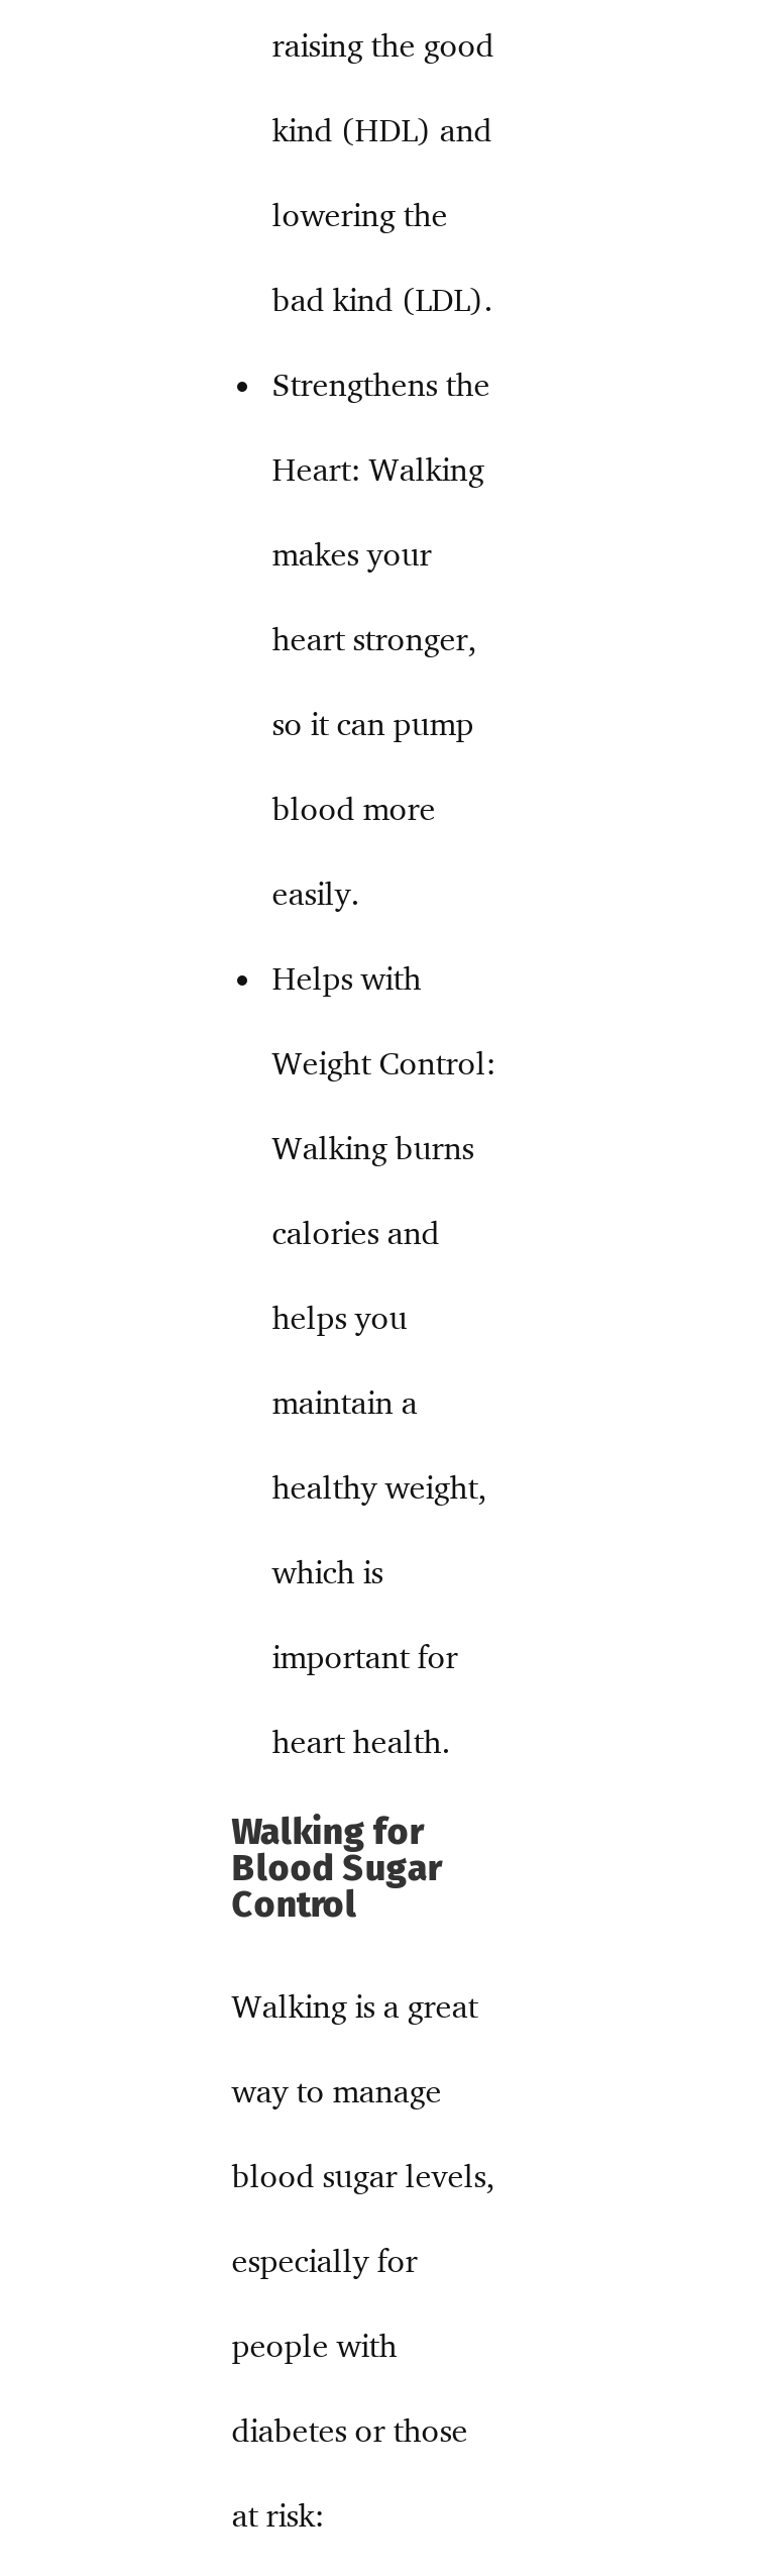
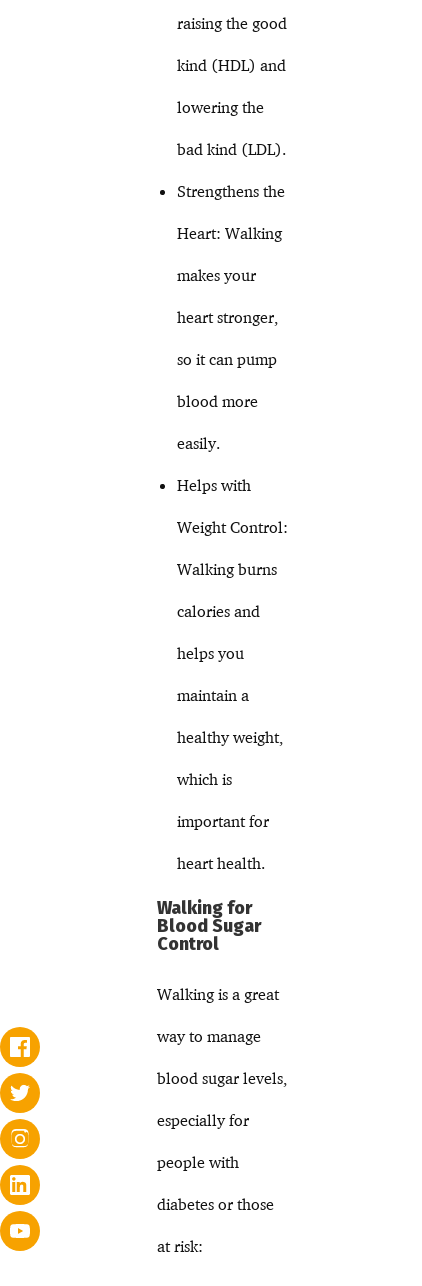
none -> [3,1026,41,1252] [image]

